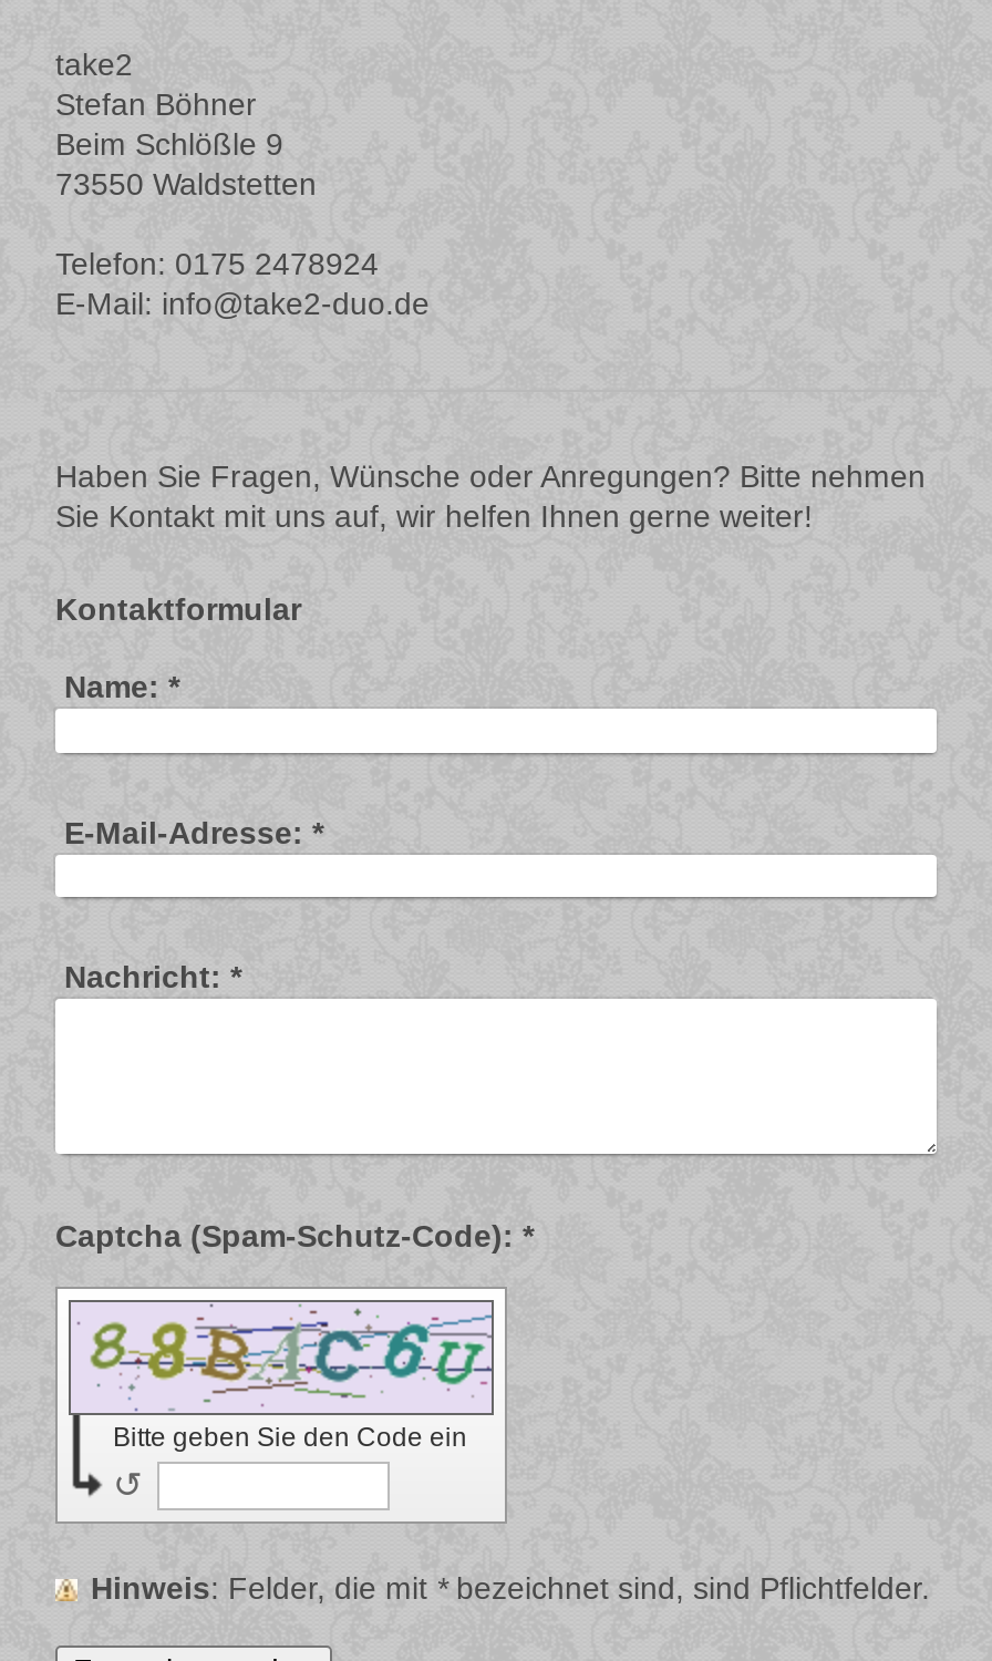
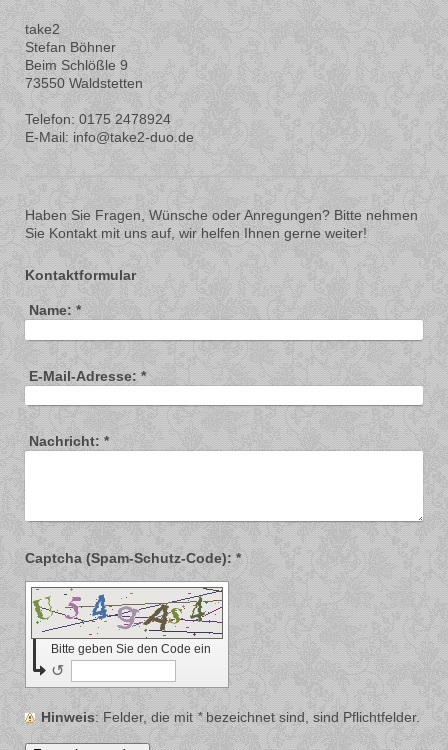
[71,1300,494,1413] [image] -> [32,587,223,639] [image]

